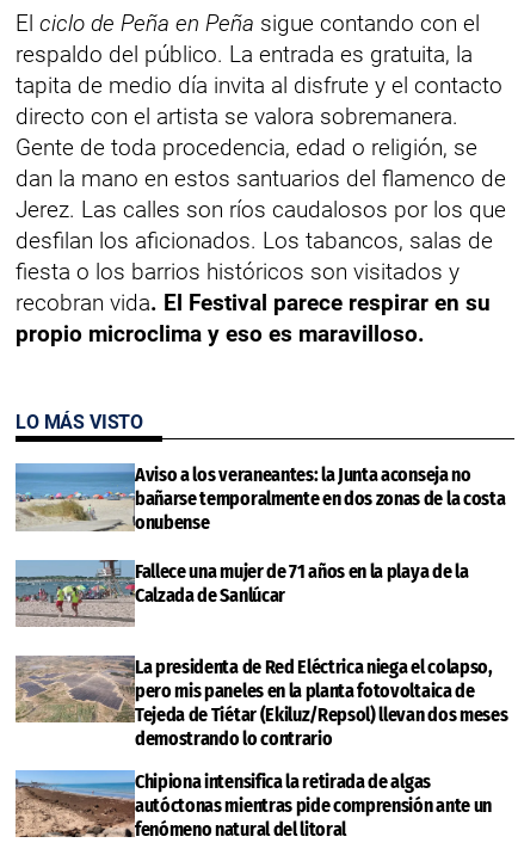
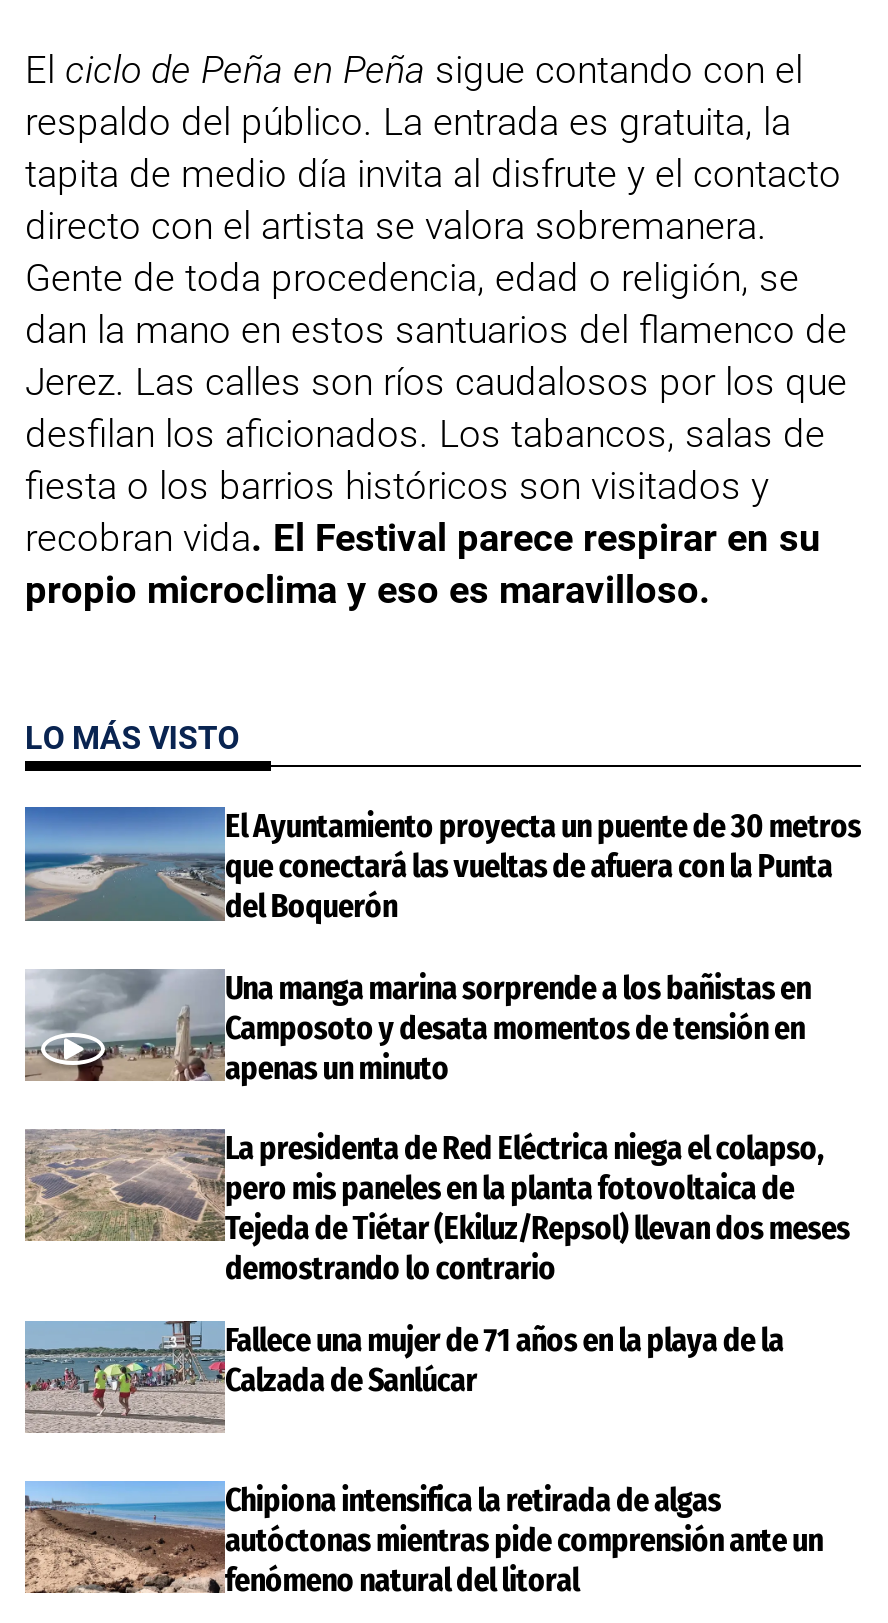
none -> [225,968,811,1086] Una manga marina sorprende a los bañistas en | Camposoto y desata momentos de tensión en | apenas un minuto
[16,463,505,534] [image] | Aviso a los veraneantes: la Junta aconseja no | bañarse temporalmente en dos zonas de la costa | onubense -> [23,807,861,926] [image] | El Ayuntamiento proyecta un puente de 30 metros | que conectará las vueltas de afuera con la Punta | del Boquerón
[16,559,118,626] [image] -> [27,969,197,1081] [image]
moved [135,559,468,606] -> [225,1321,784,1399]: Fallece una mujer de 71 años en la playa de la | Calzada de Sanlúcar

